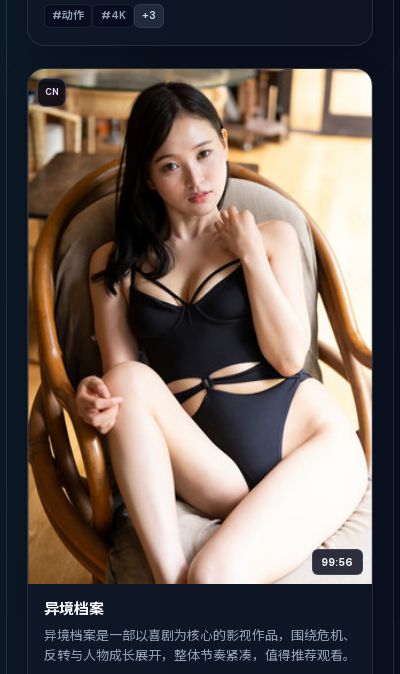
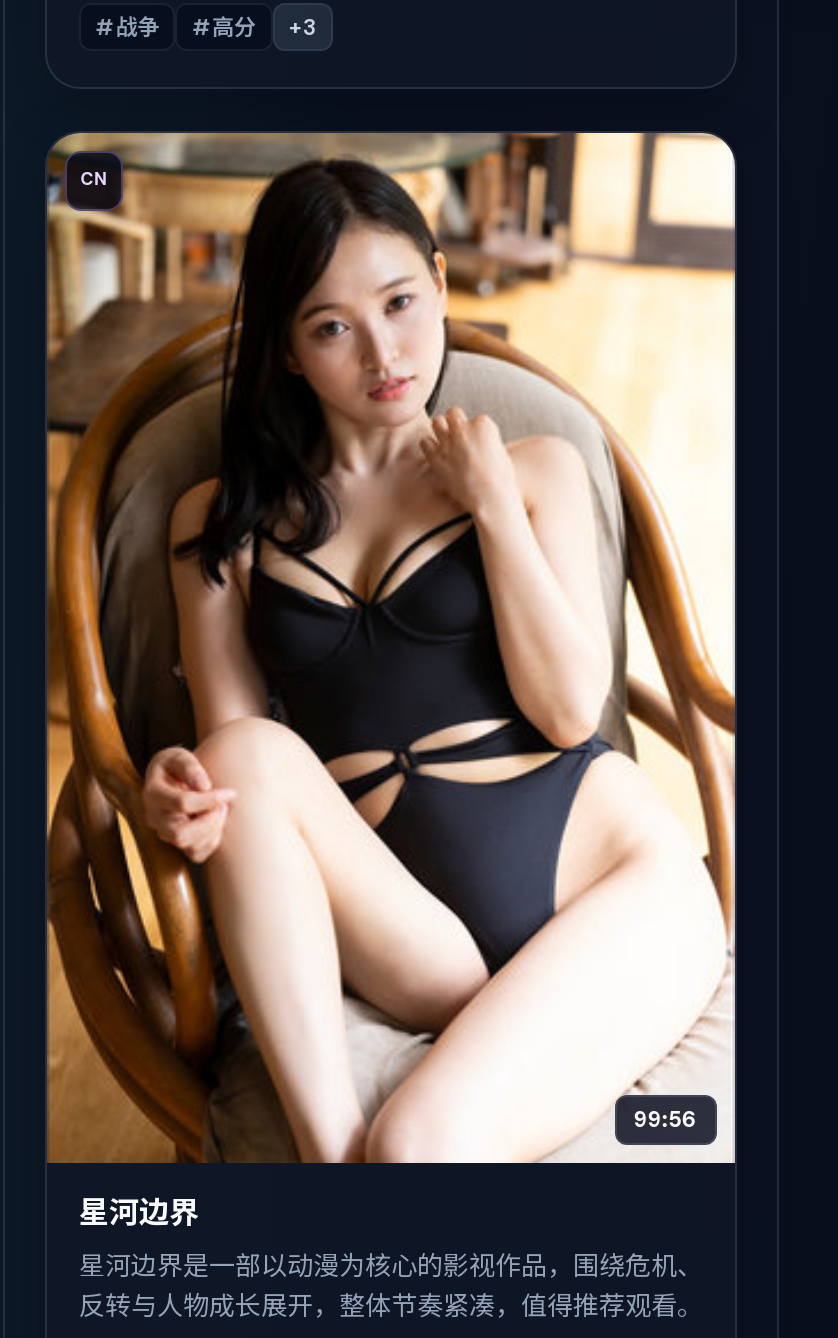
[52,8,126,22] #动作 | #4K -> [95,12,256,40] #战争 | #高分
[44,599,356,644] 异境档案 | 异境档案是一部以喜剧为核心的影视作品，围绕危机、 -> [79,1194,703,1284] 星河边界 | 星河边界是一部以动漫为核心的影视作品，围绕危机、

